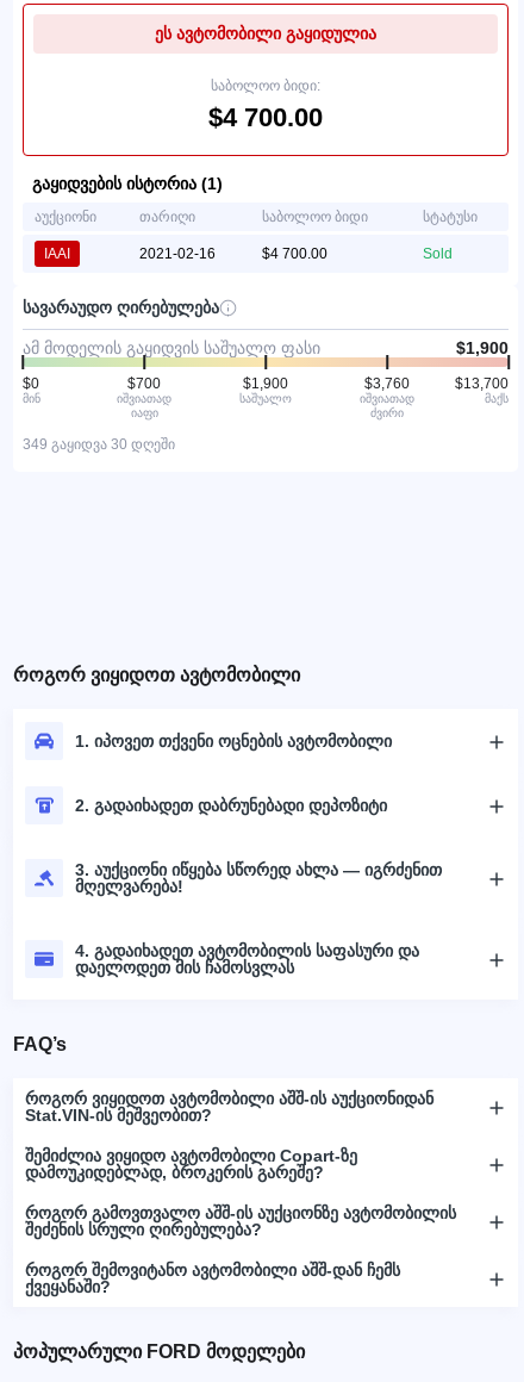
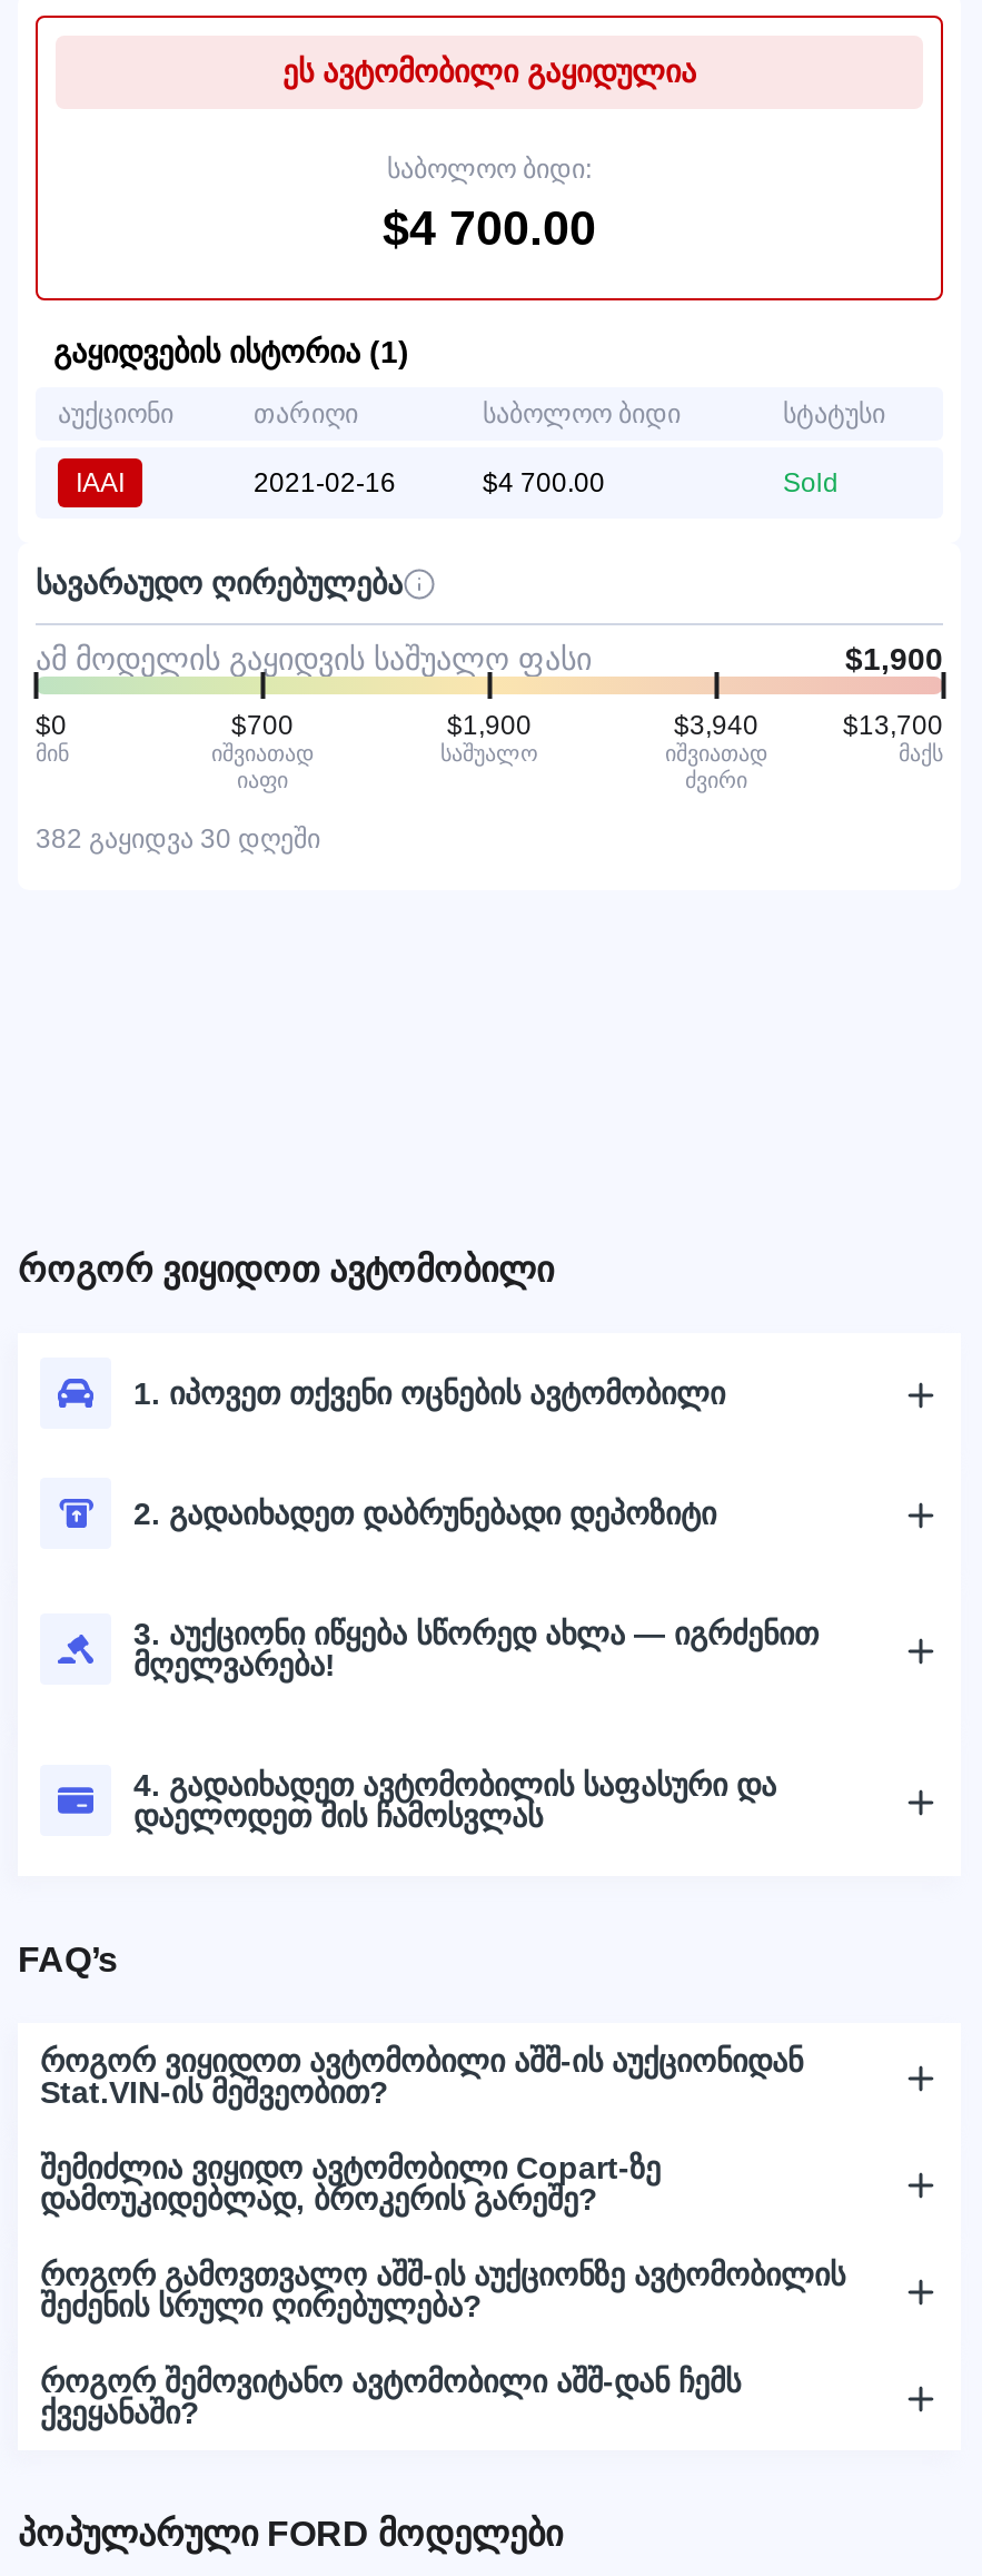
[364,375,410,392] $3,760 -> [674,709,758,741] $3,940
[23,436,175,452] 349 გაყიდვა 30 დღეში -> [36,823,320,854] 382 გაყიდვა 30 დღეში

